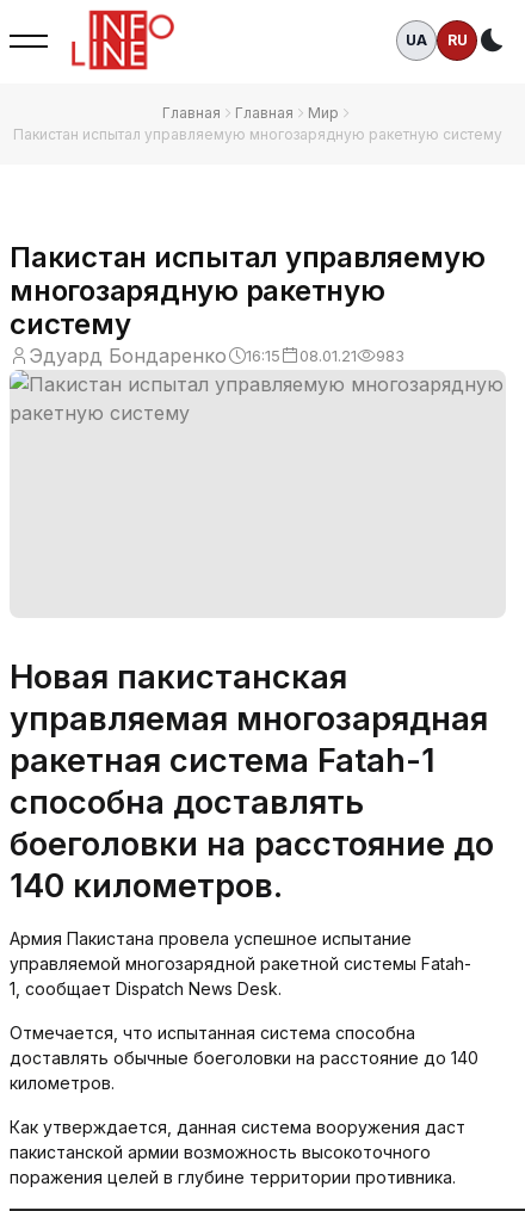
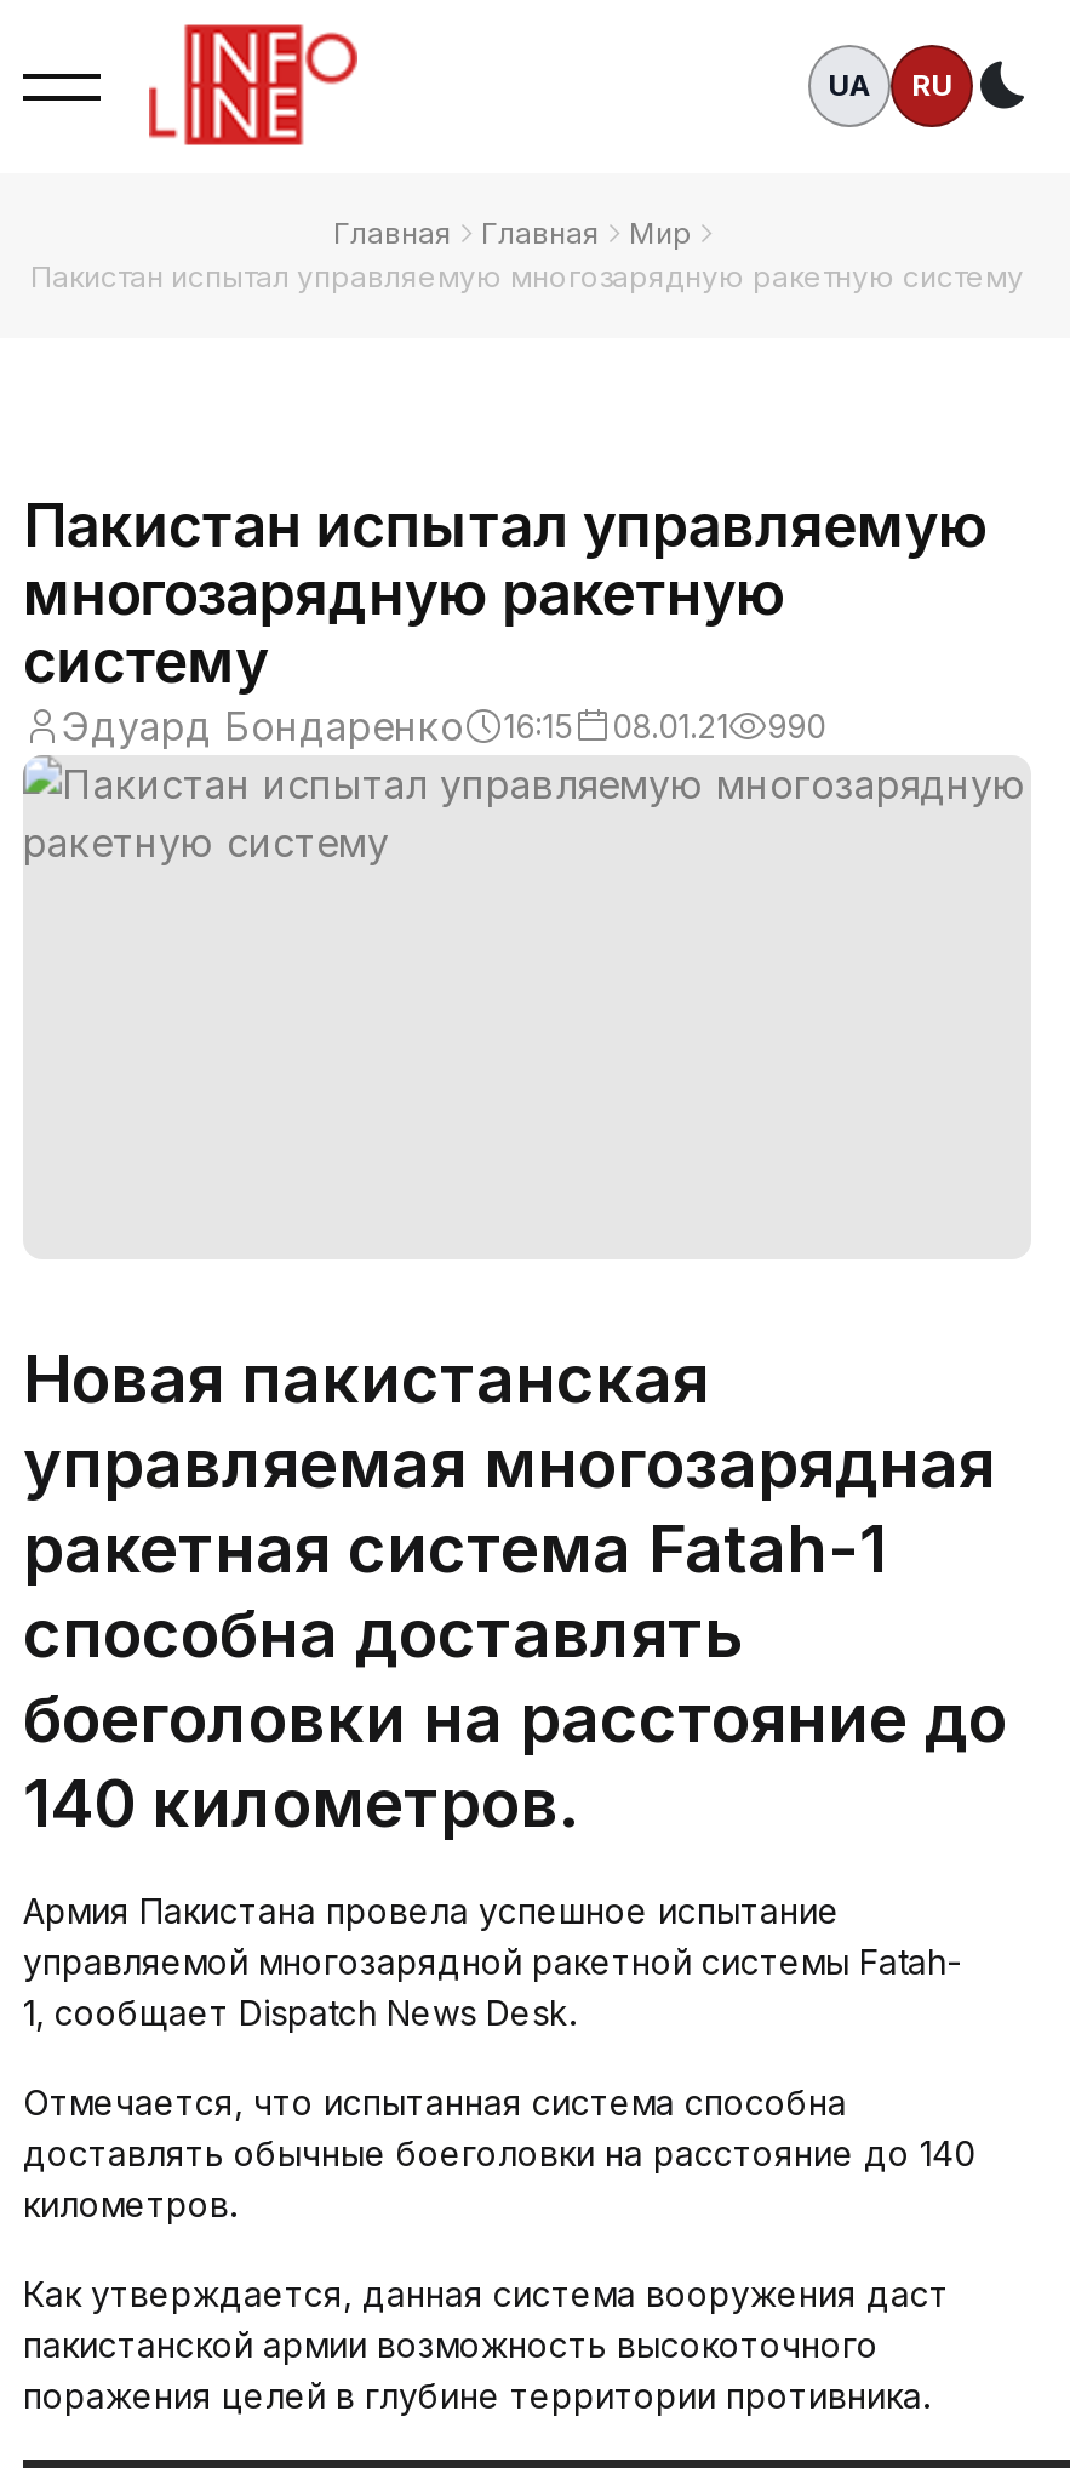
[29,344,404,367] Эдуард Бондаренко 16:15 08.01.21 983 -> [62,702,825,750] Эдуард Бондаренко 16:15 08.01.21 990

